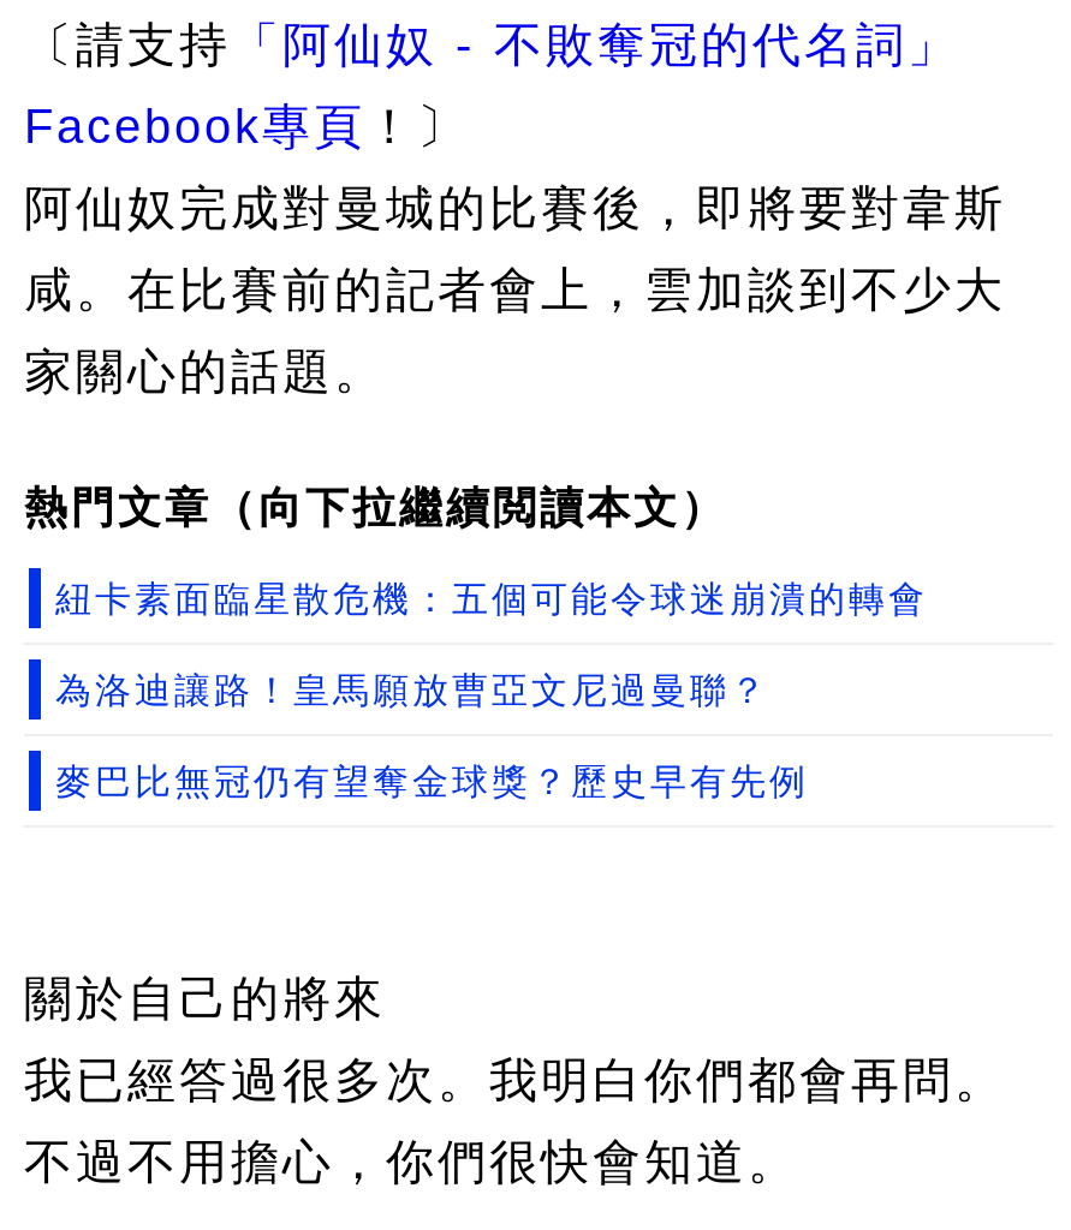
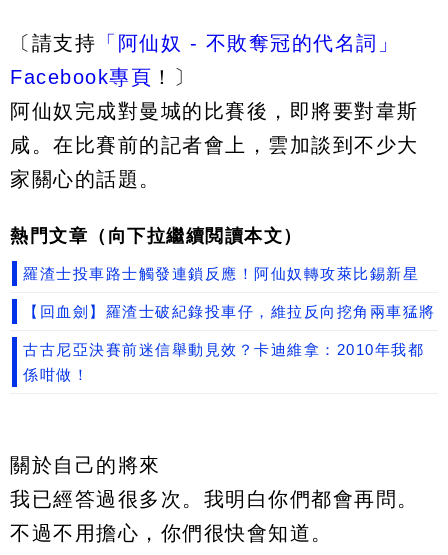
[55,578,928,801] 紐卡素面臨星散危機：五個可能令球迷崩潰的轉會 | 為洛迪讓路！皇馬願放曹亞文尼過曼聯？ | 麥巴比無冠仍有望奪金球獎？歷史早有先例 -> [23,265,435,383] 羅渣士投車路士觸發連鎖反應！阿仙奴轉攻萊比錫新星 | 【回血劍】羅渣士破紀錄投車仔，維拉反向挖角兩車猛將 | 古古尼亞決賽前迷信舉動見效？卡迪維拿：2010年我都 | 係咁做！

